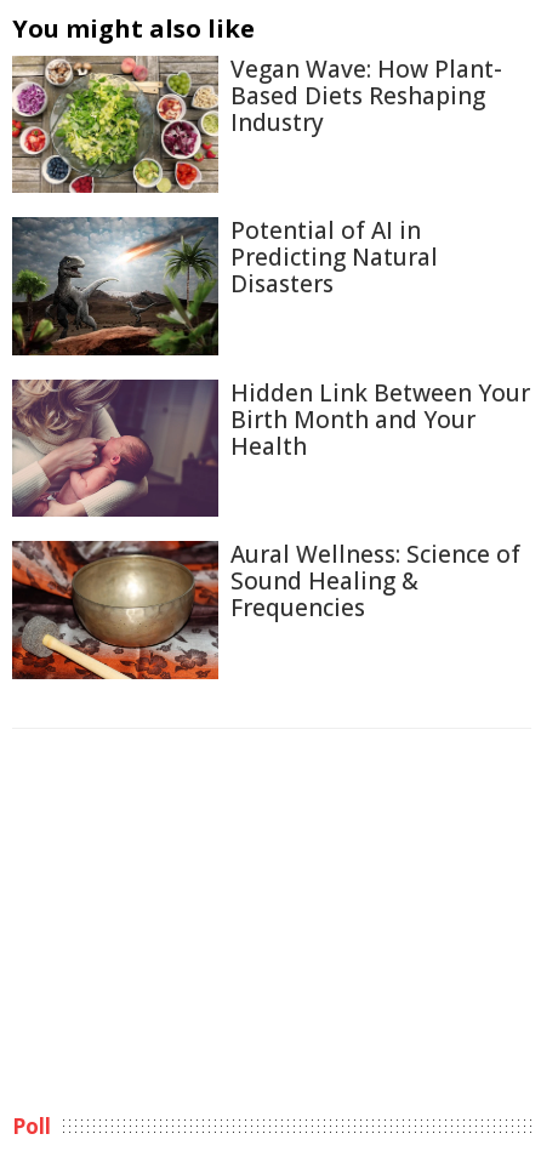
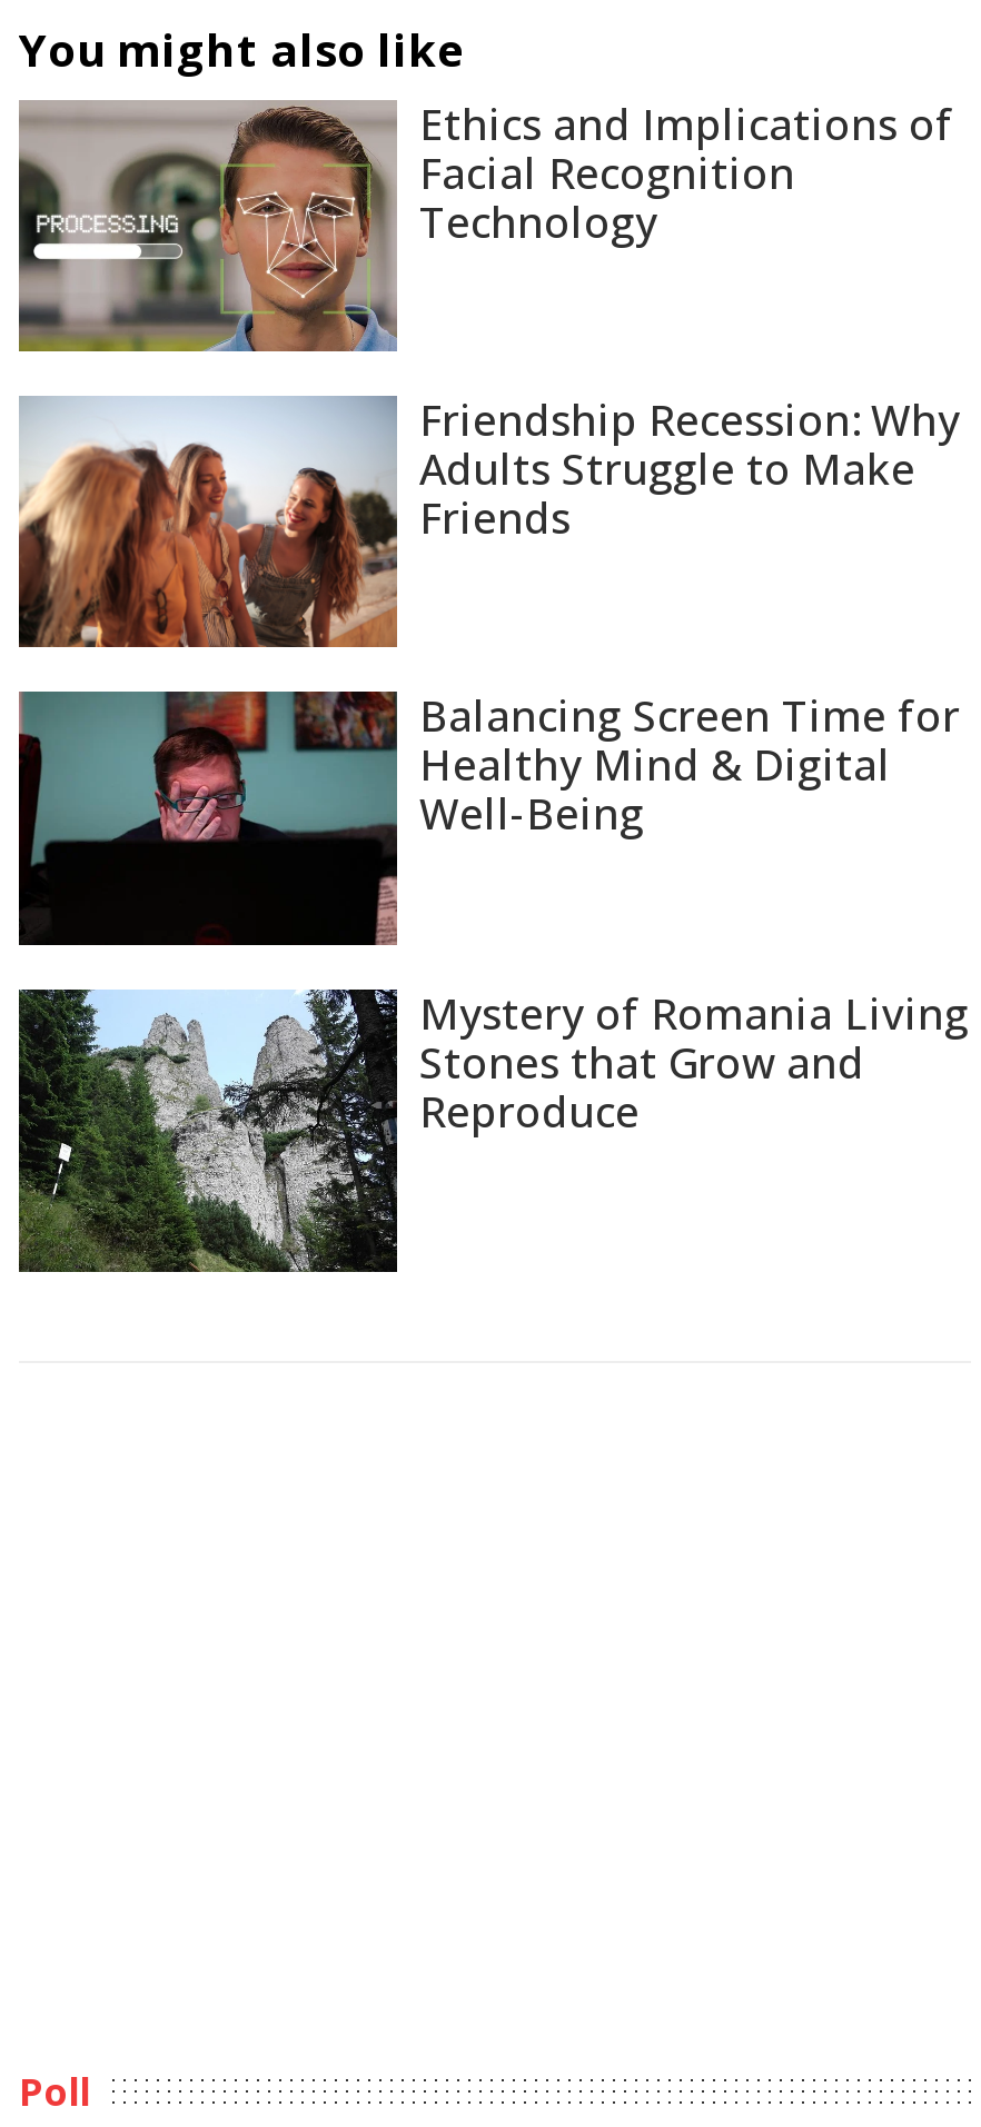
[11,53,502,194] [image] | Vegan Wave: How Plant- | Based Diets Reshaping | Industry -> [17,96,953,354] [image] | Ethics and Implications of | Facial Recognition | Technology
[11,215,438,357] [image] | Potential of AI in | Predicting Natural | Disasters -> [19,391,960,649] [image] | Friendship Recession: Why | Adults Struggle to Make | Friends
[11,377,530,518] [image] | Hidden Link Between Your | Birth Month and Your | Health -> [17,688,960,947] [image] | Balancing Screen Time for | Healthy Mind & Digital | Well-Being
[11,539,520,680] [image] | Aural Wellness: Science of | Sound Healing & | Frequencies -> [19,984,969,1274] [image] | Mystery of Romania Living | Stones that Grow and | Reproduce

